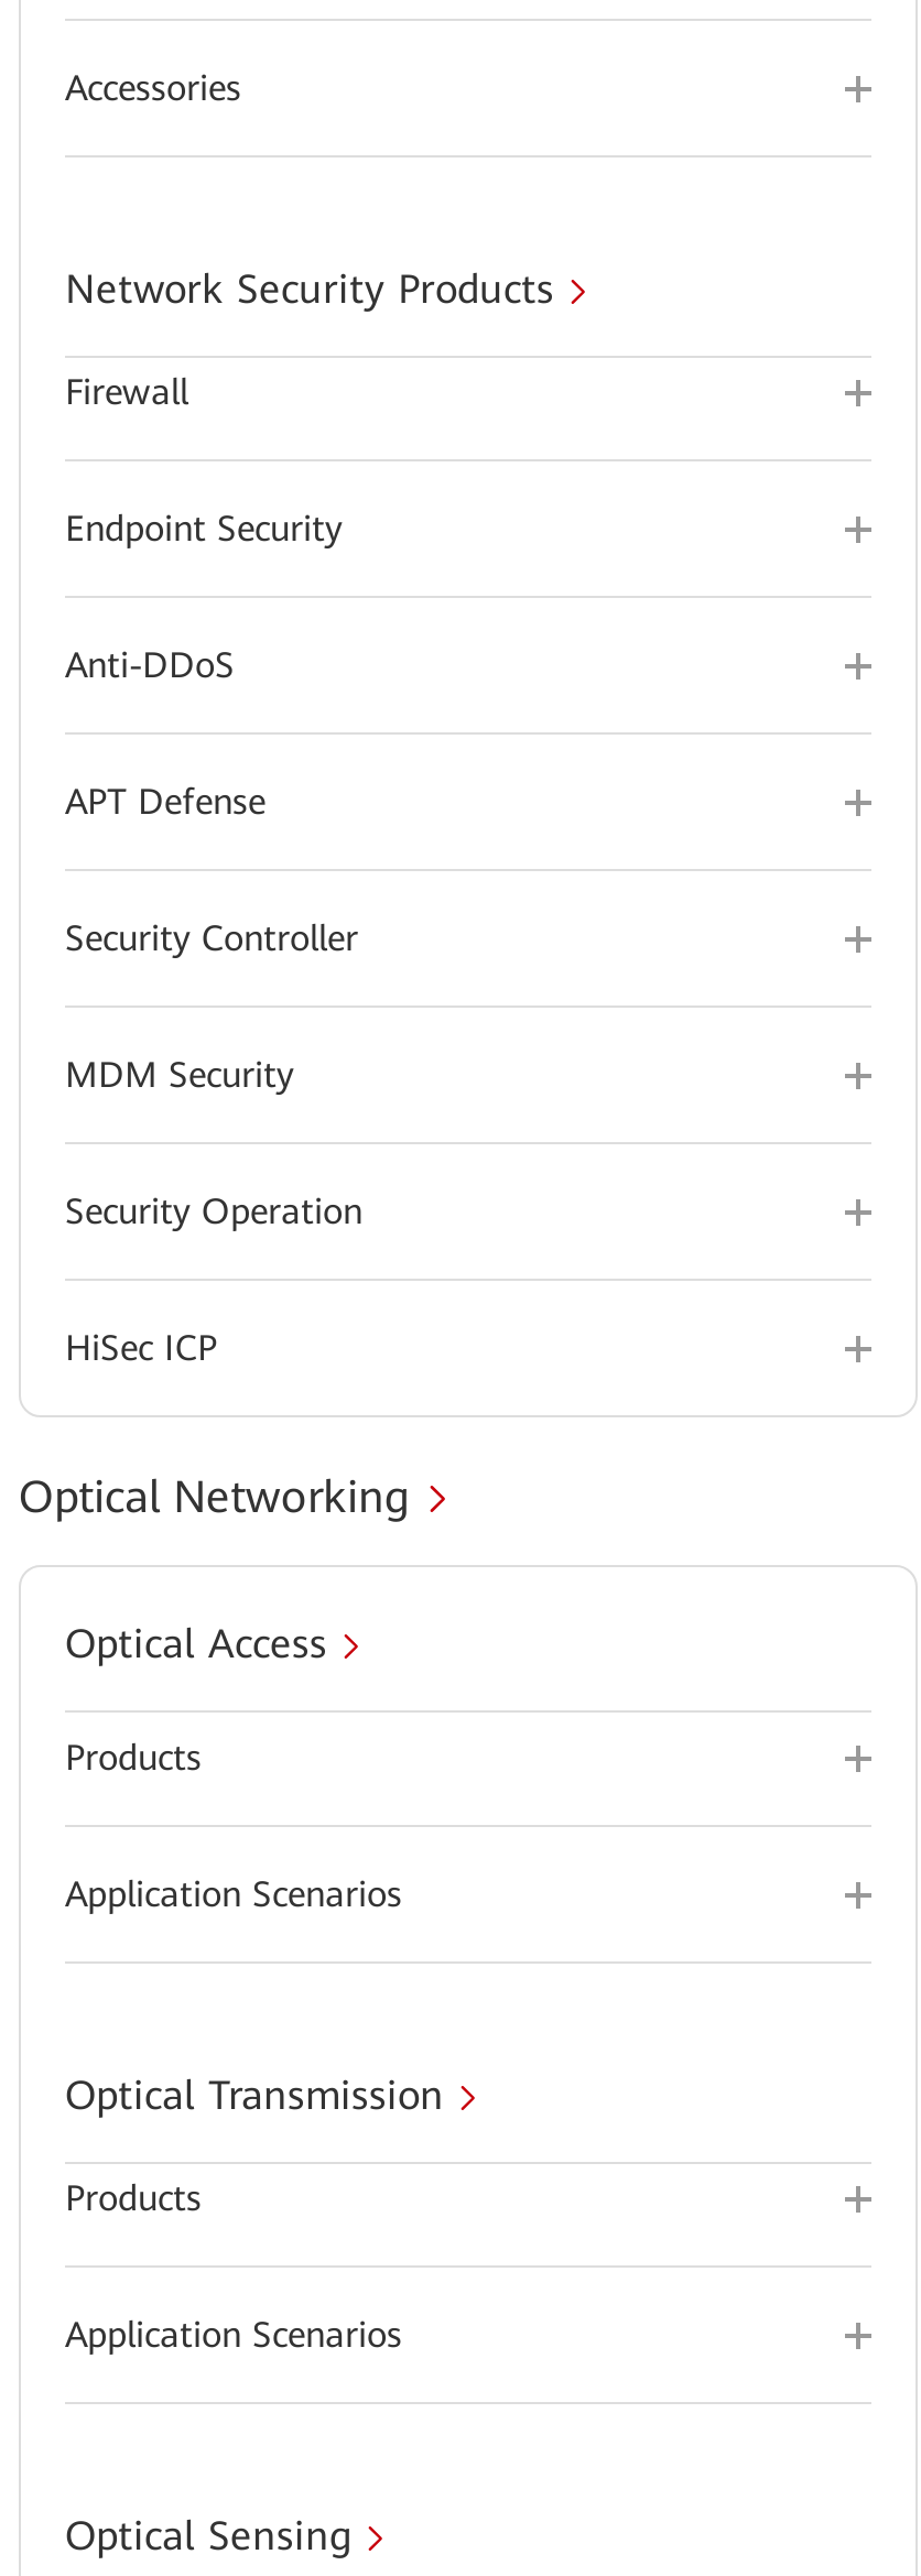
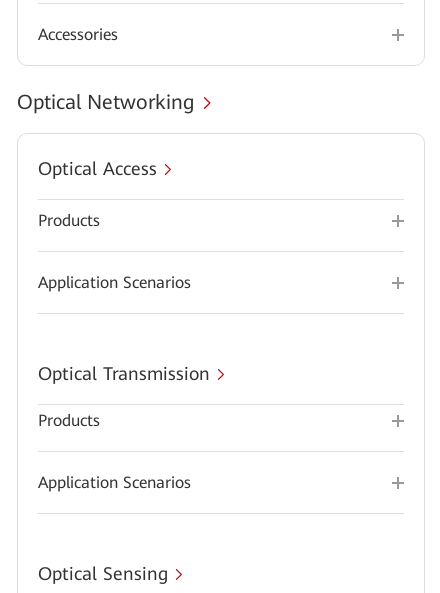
[65,265,554,1369] Network Security Products | Firewall | Endpoint Security | Anti-DDoS | APT Defense | Security Controller | MDM Security | Security Operation | HiSec ICP -> none

